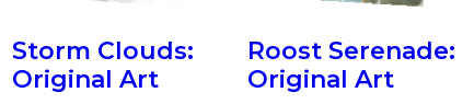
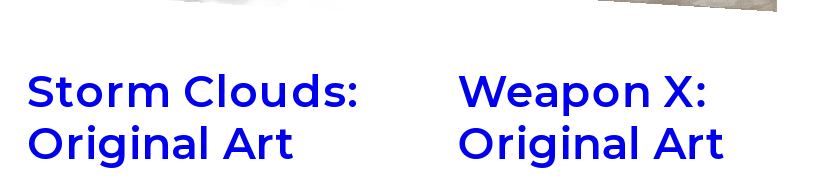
[248,36,456,64] Roost Serenade: -> [458,66,708,118] Weapon X:

